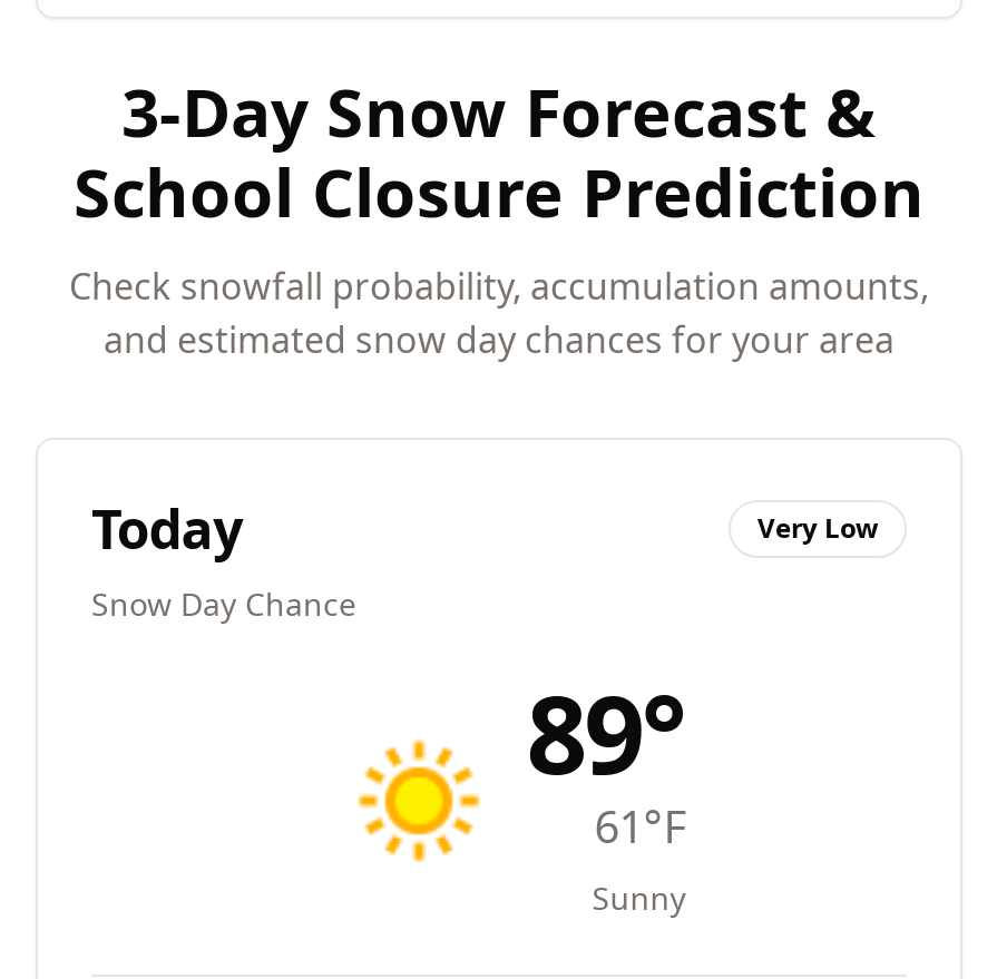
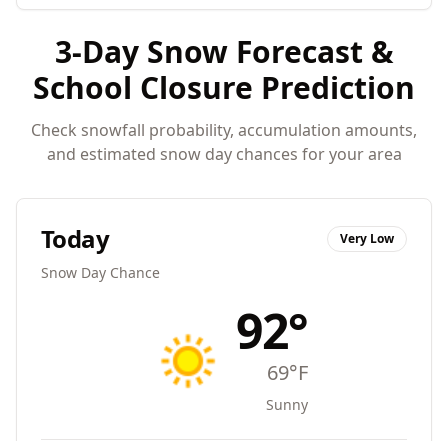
[526,660,686,805] 89° -> [236,298,308,363] 92°
[594,796,686,856] 61 °F -> [267,359,308,386] 69 °F

